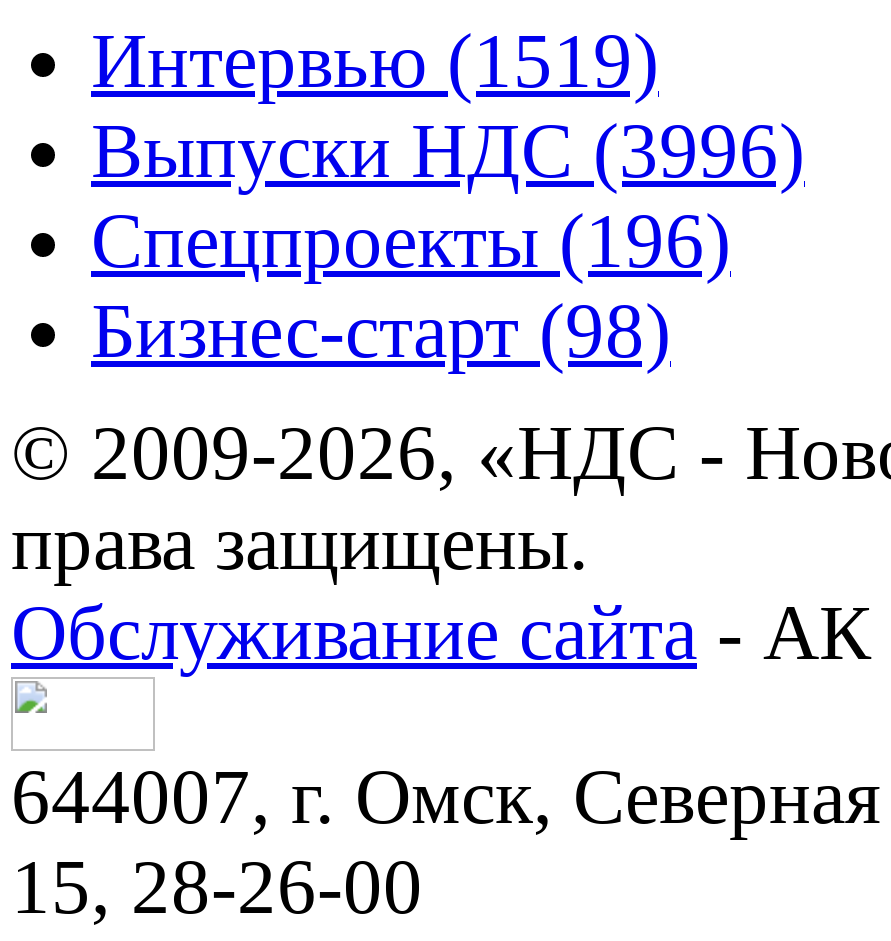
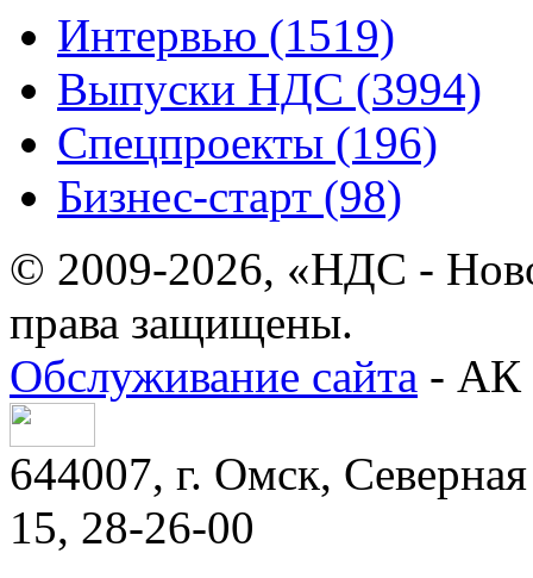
[91,107,805,193] Выпуски НДС (3996) -> [57,63,482,115] Выпуски НДС (3994)

